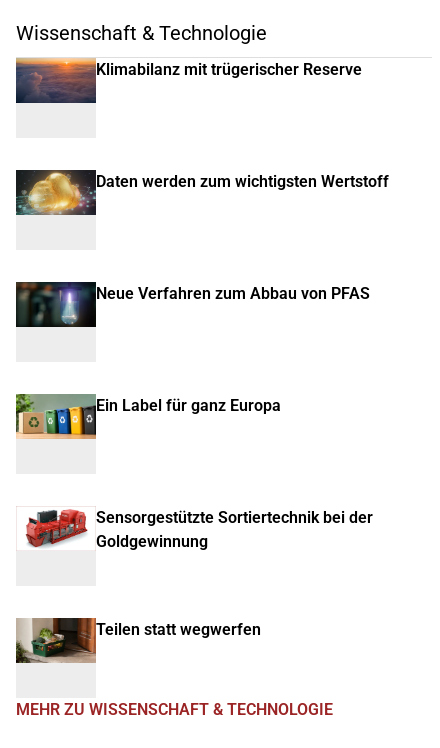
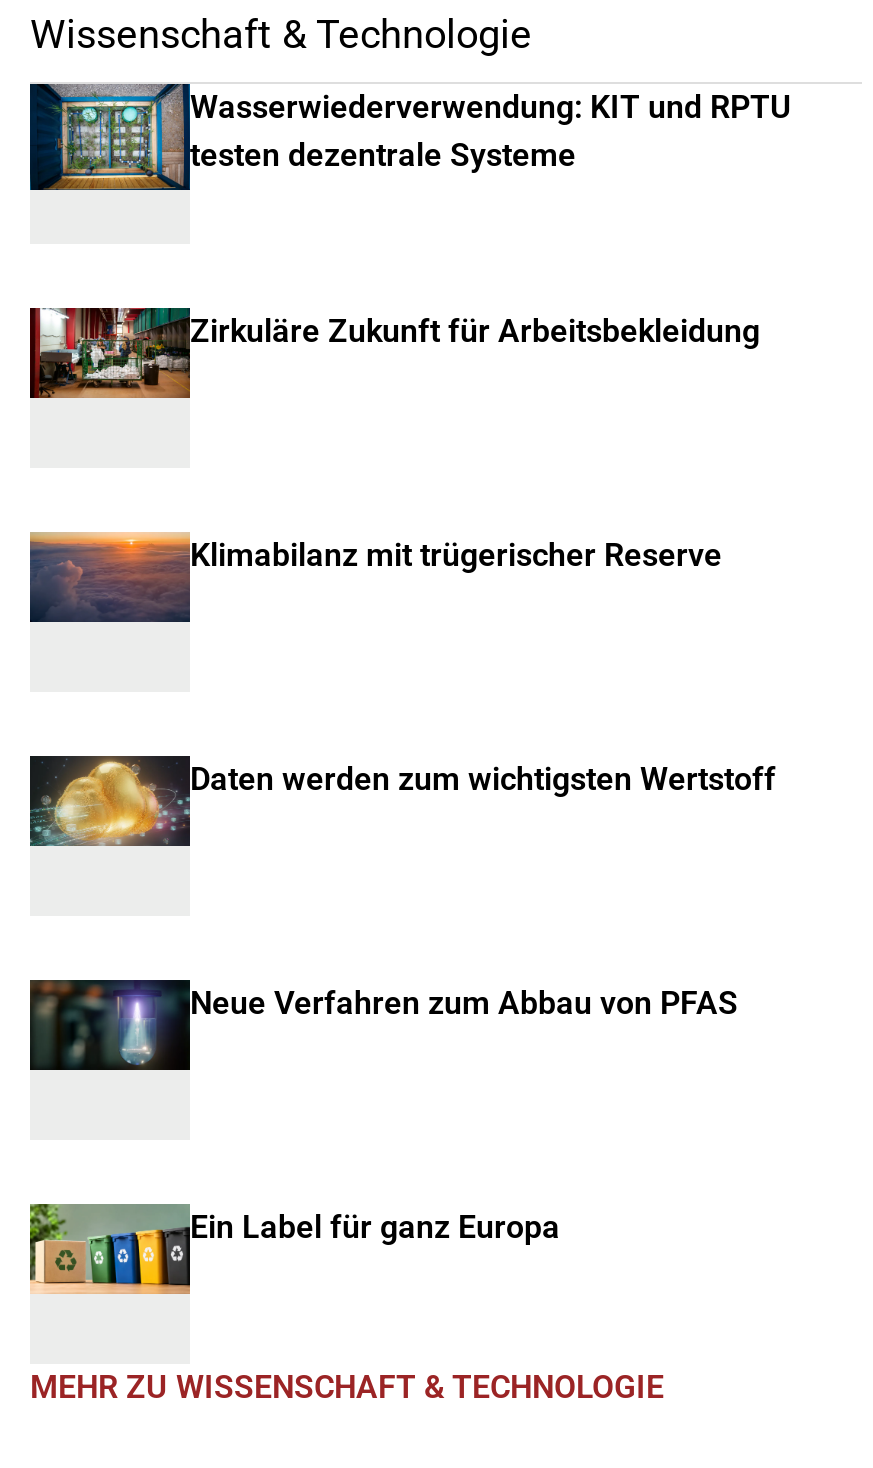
none -> [28,82,792,192] [image] | Wasserwiederverwendung: KIT und RPTU | testen dezentrale Systeme
none -> [30,306,760,400] [image] | Zirkuläre Zukunft für Arbeitsbekleidung
moved [15,58,389,415] -> [28,532,776,1246]: [image] | Klimabilanz mit trügerischer Reserve | Daten werden zum wichtigsten Wertstoff | Neue Verfahren zum Abbau von PFAS | Ein Label für ganz Europa
moved [14,393,95,440] -> [26,1202,188,1296]: [image]
[25,508,373,551] [image] | Sensorgestützte Sortiertechnik bei der | Goldgewinnung -> none
[15,617,261,664] [image] | Teilen statt wegwerfen -> none

